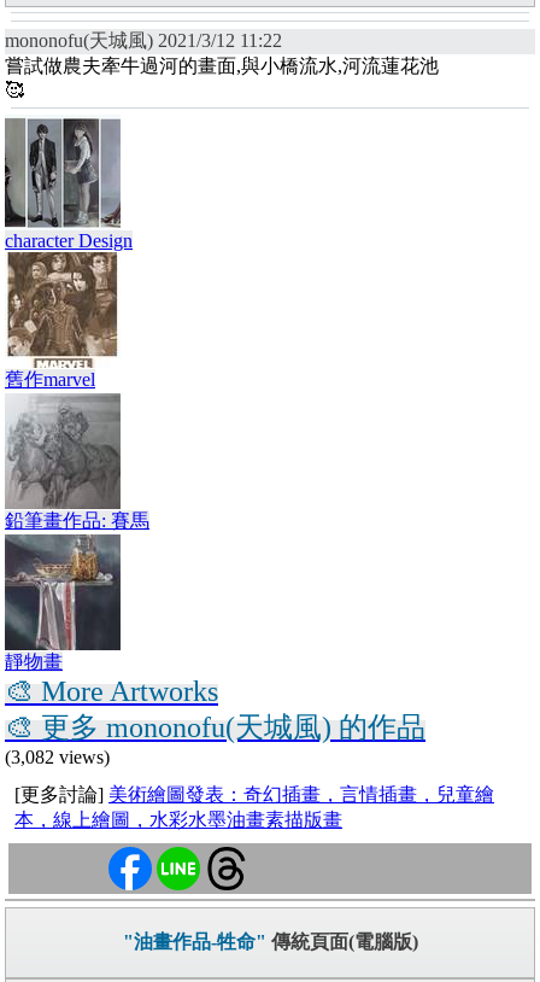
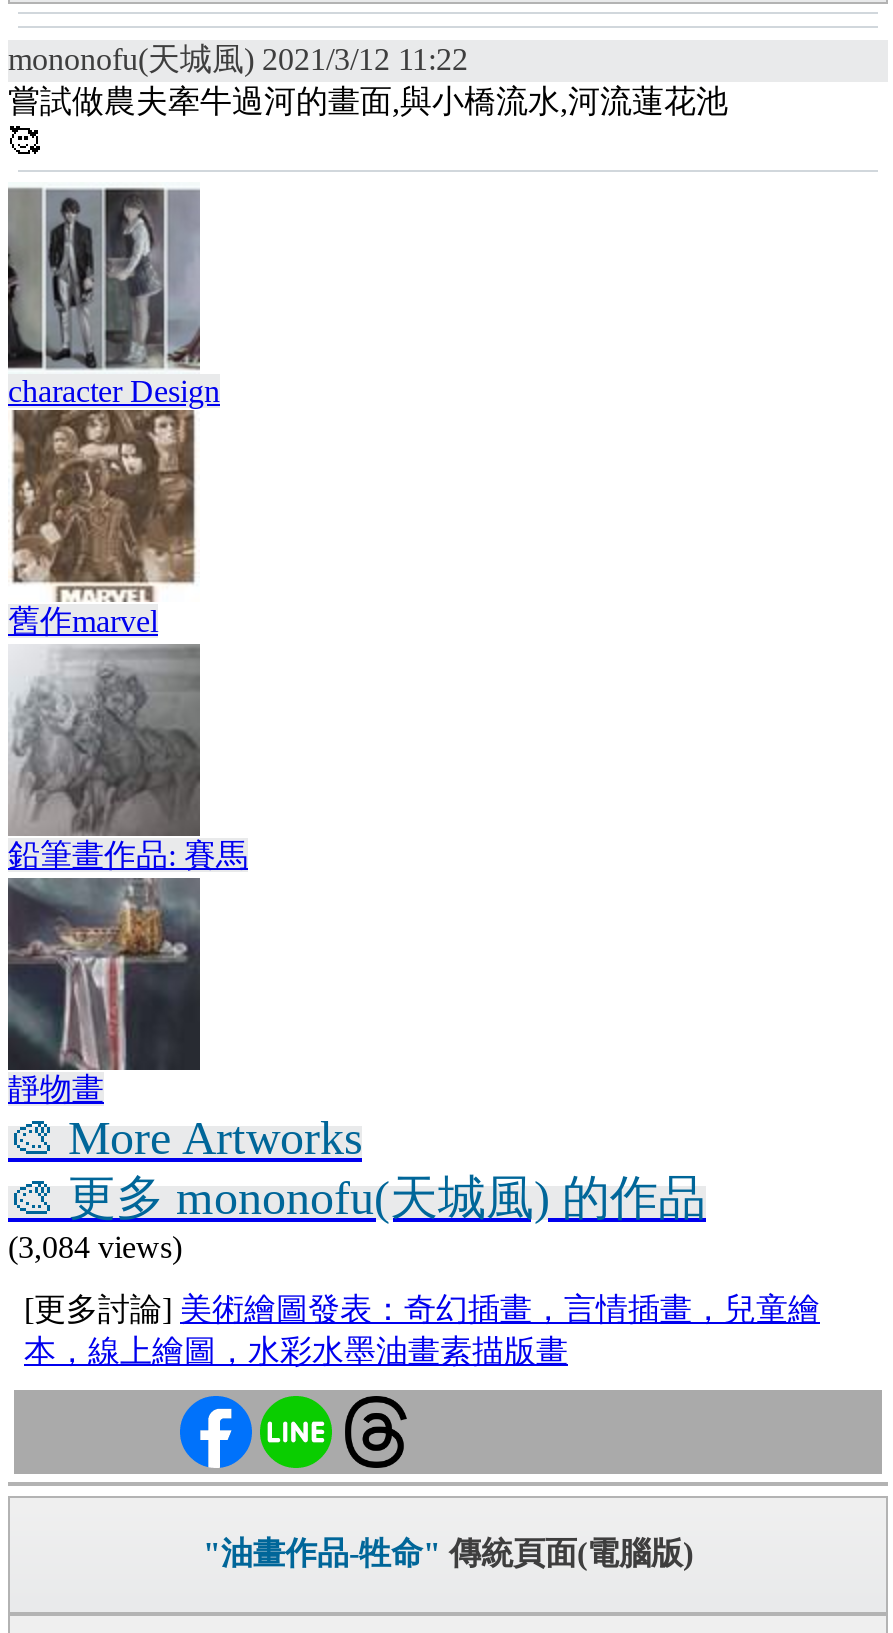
[5,747,110,768] (3,082 views) -> [8,1231,182,1265] (3,084 views)

